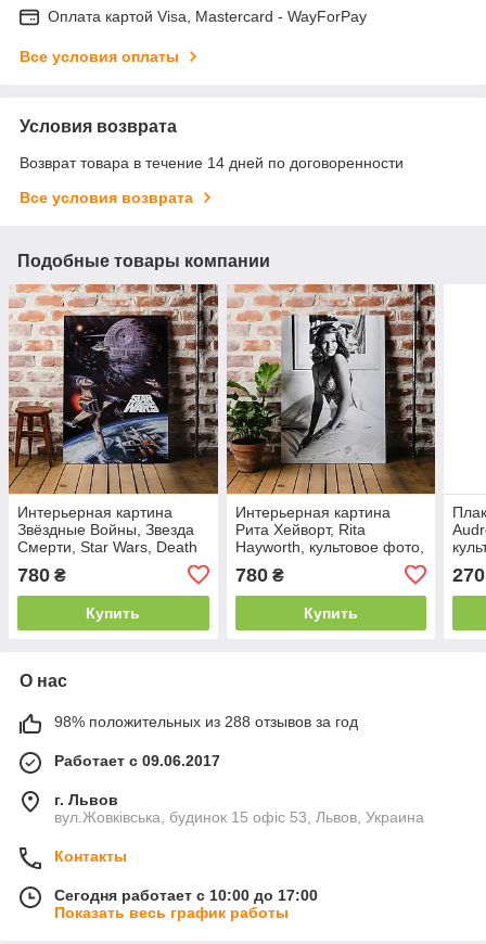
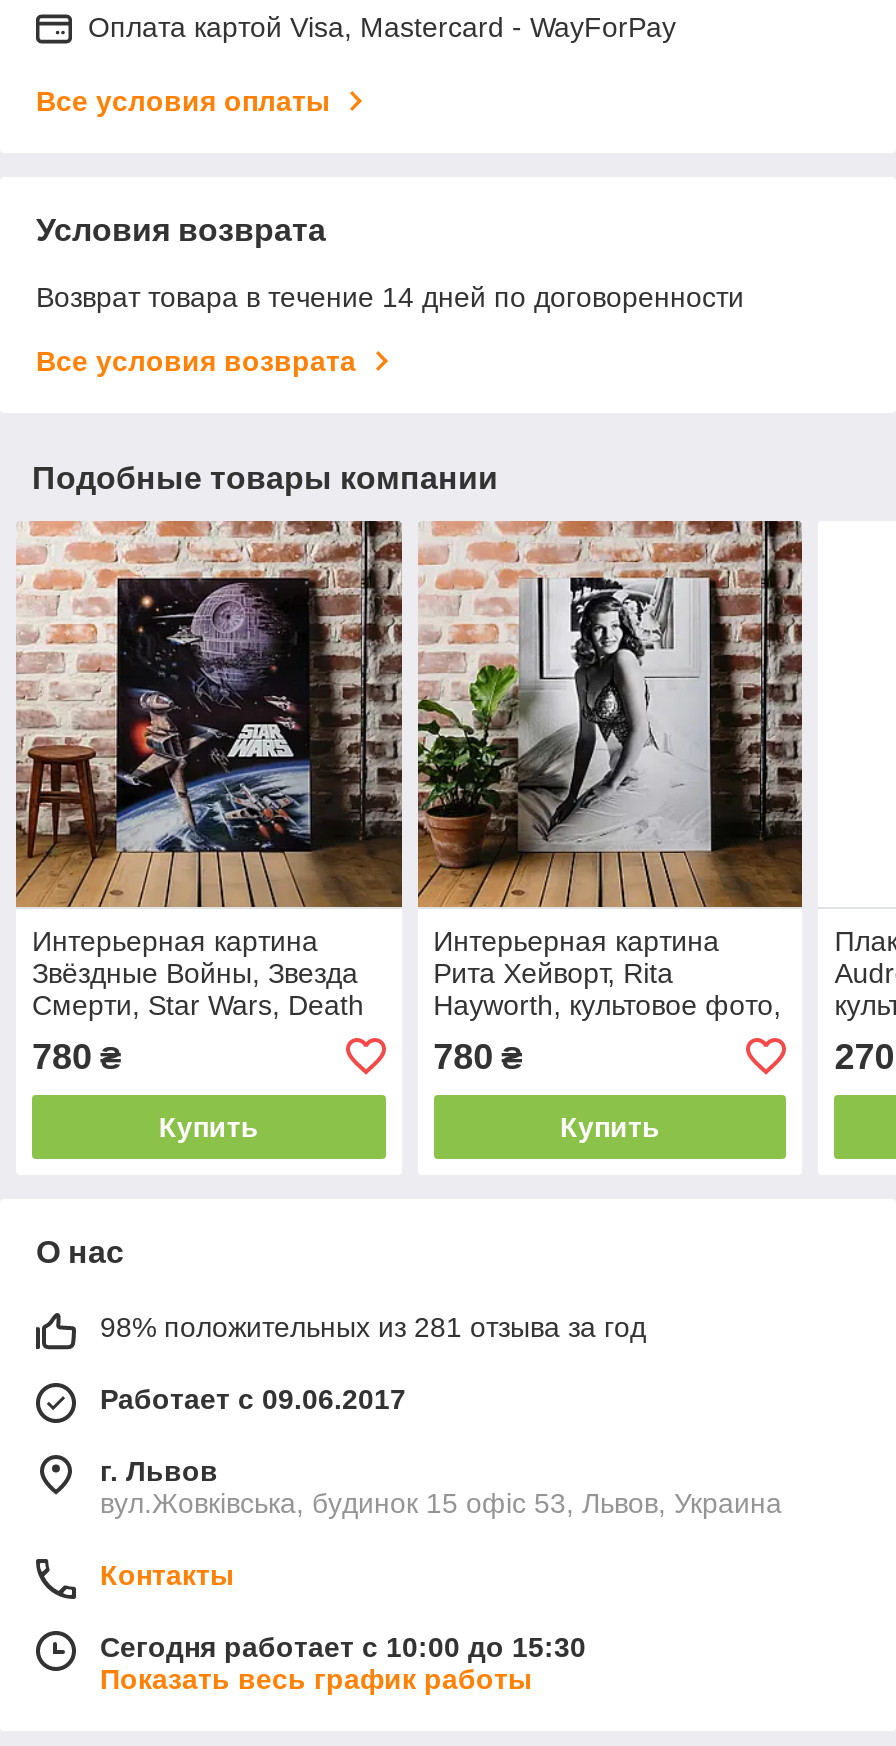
[54,713,358,730] 98% положительных из 288 отзывов за год -> [100,1311,646,1343] 98% положительных из 281 отзыва за год
[54,886,318,904] Сегодня работает с 10:00 до 17:00 -> [100,1631,586,1663] Сегодня работает с 10:00 до 15:30

